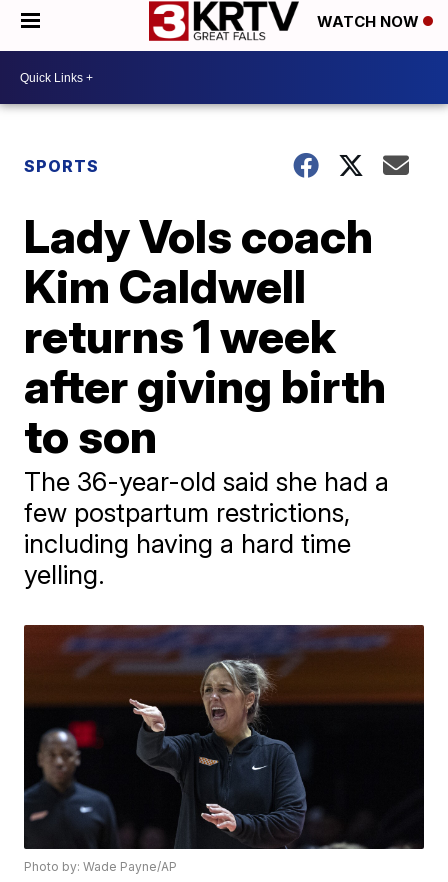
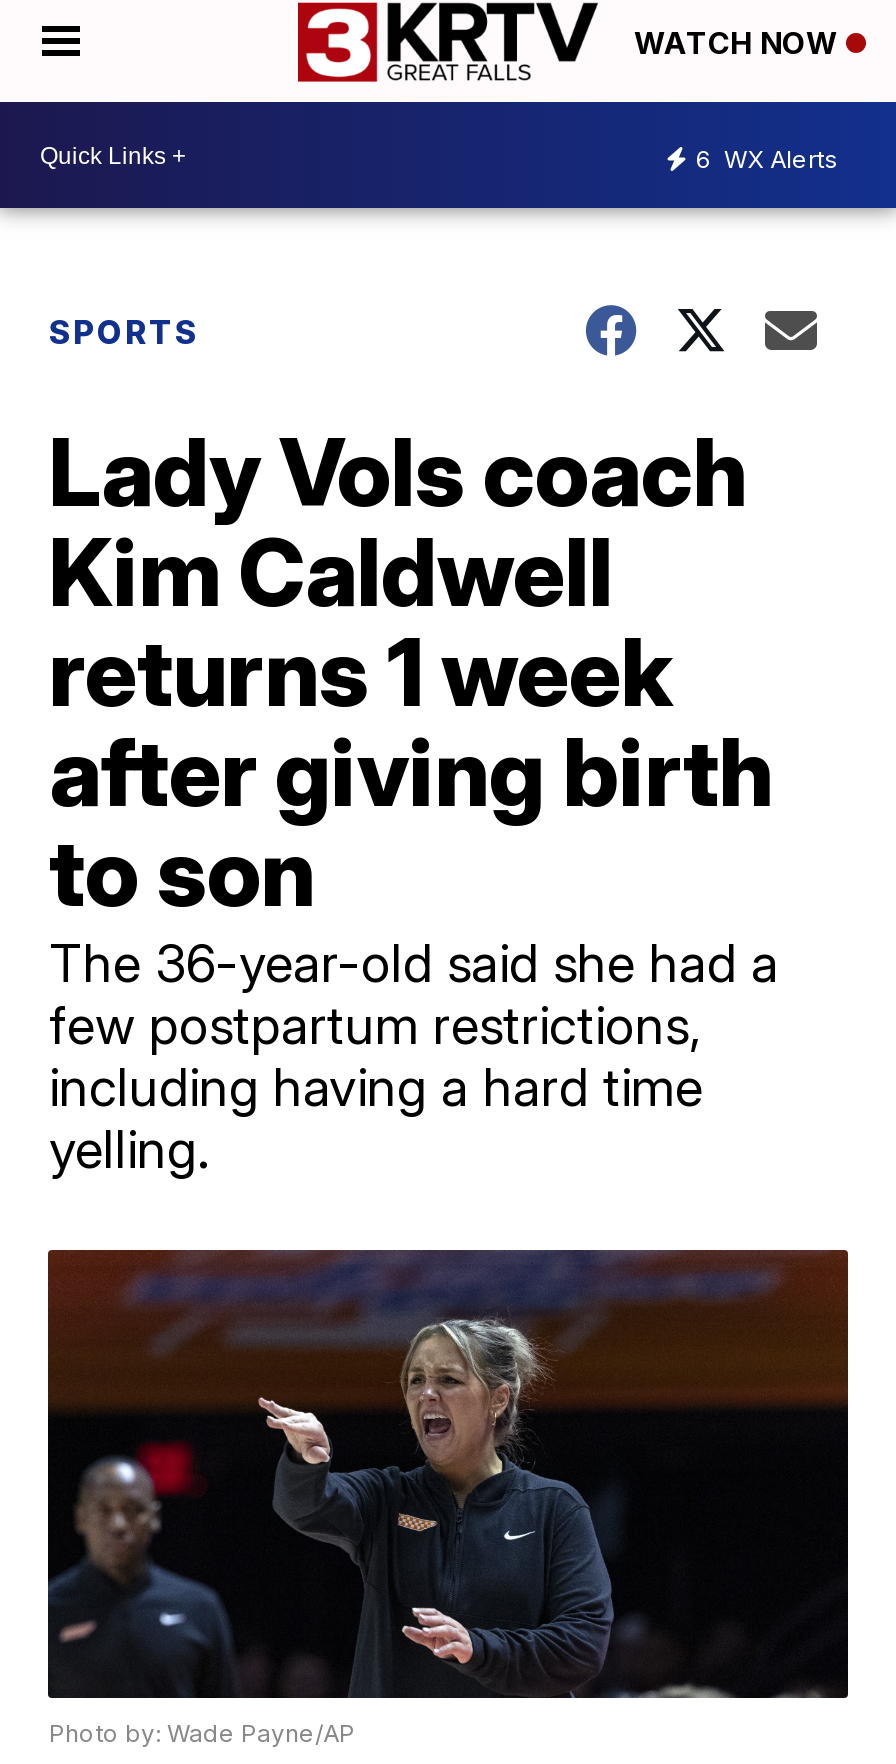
none -> [696,143,838,173] 6 WX Alerts

